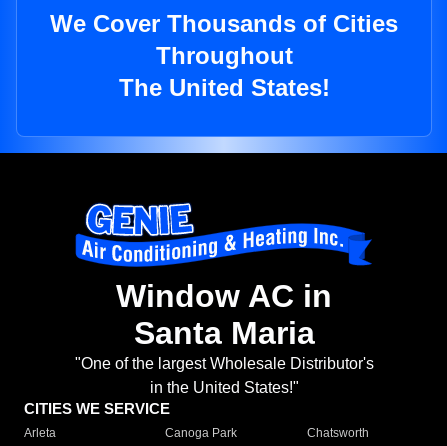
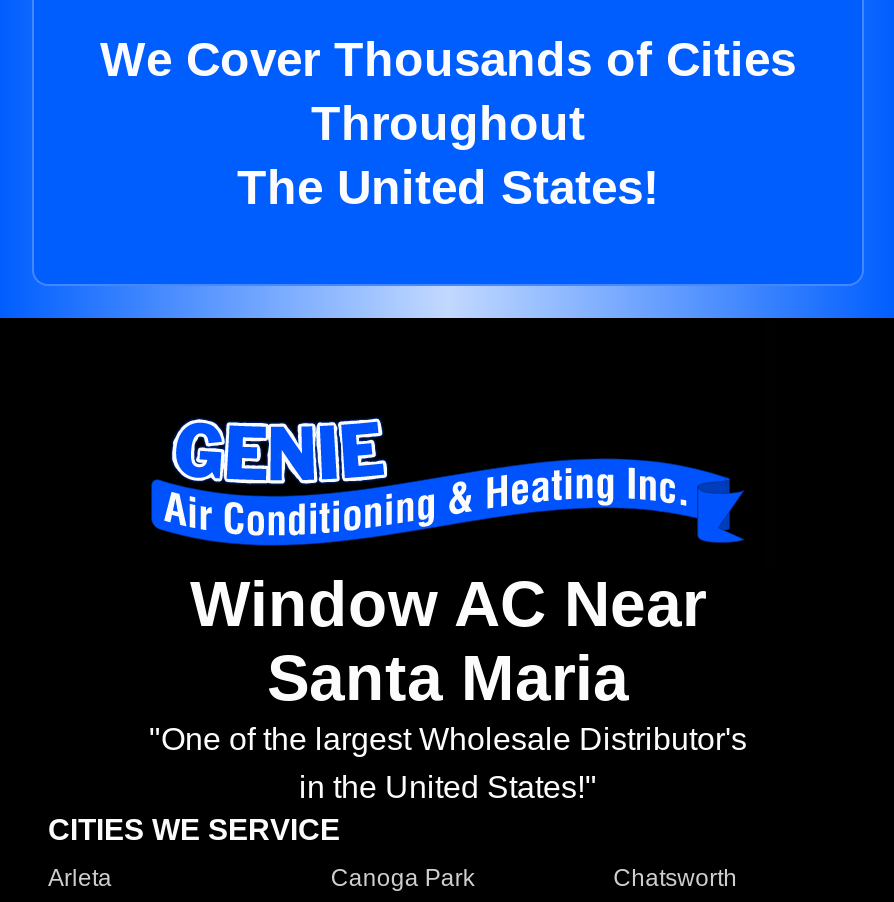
[116,278,332,314] Window AC in -> [190,569,706,641] Window AC Near

